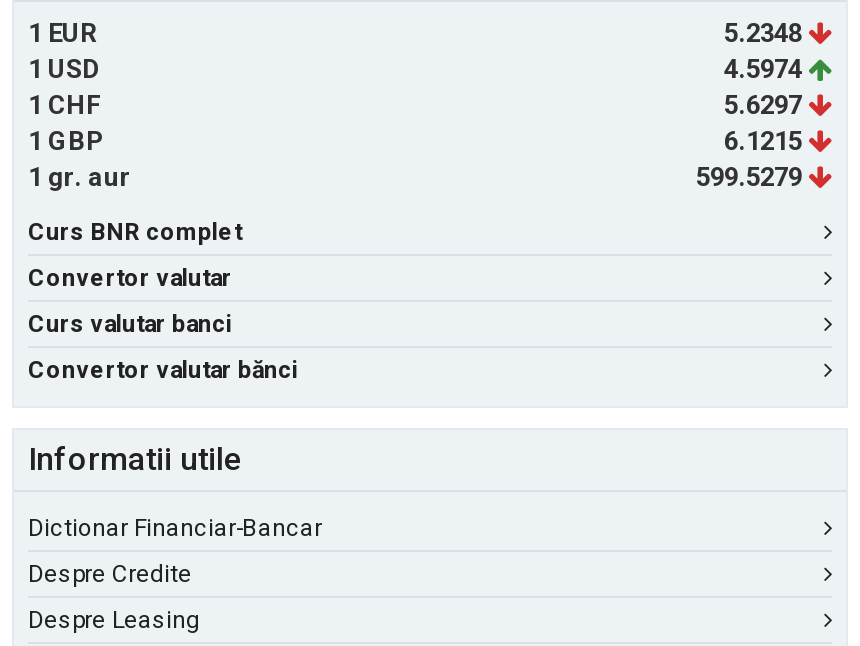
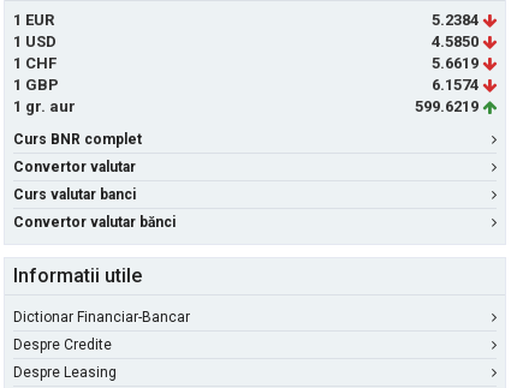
[724,18,802,48] 5.2348 -> [432,11,479,29] 5.2384
[724,54,802,84] 4.5974 -> [432,32,479,50] 4.5850
[724,90,802,120] 5.6297 -> [432,54,479,72] 5.6619
[724,126,802,156] 6.1215 -> [432,76,479,94] 6.1574
[696,162,802,192] 599.5279 -> [415,97,479,115] 599.6219

